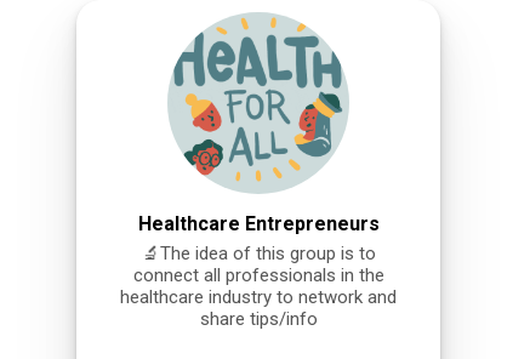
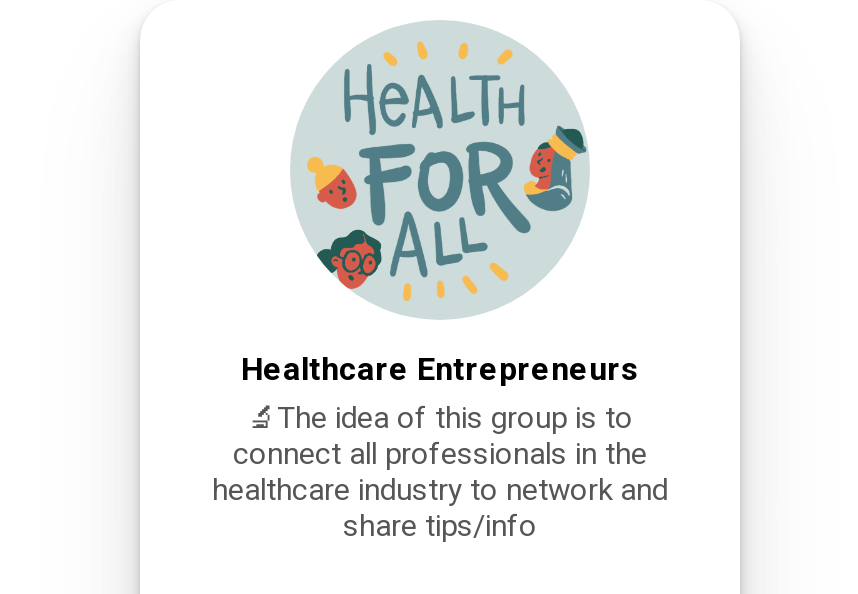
[173,17,346,167] [image] -> [302,30,588,292] [image]

